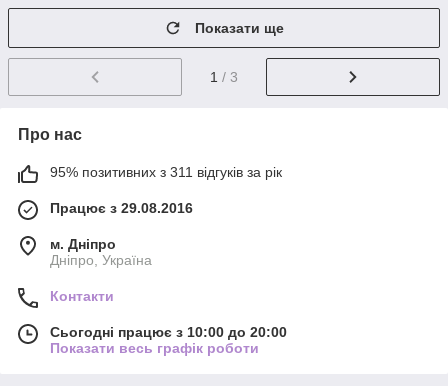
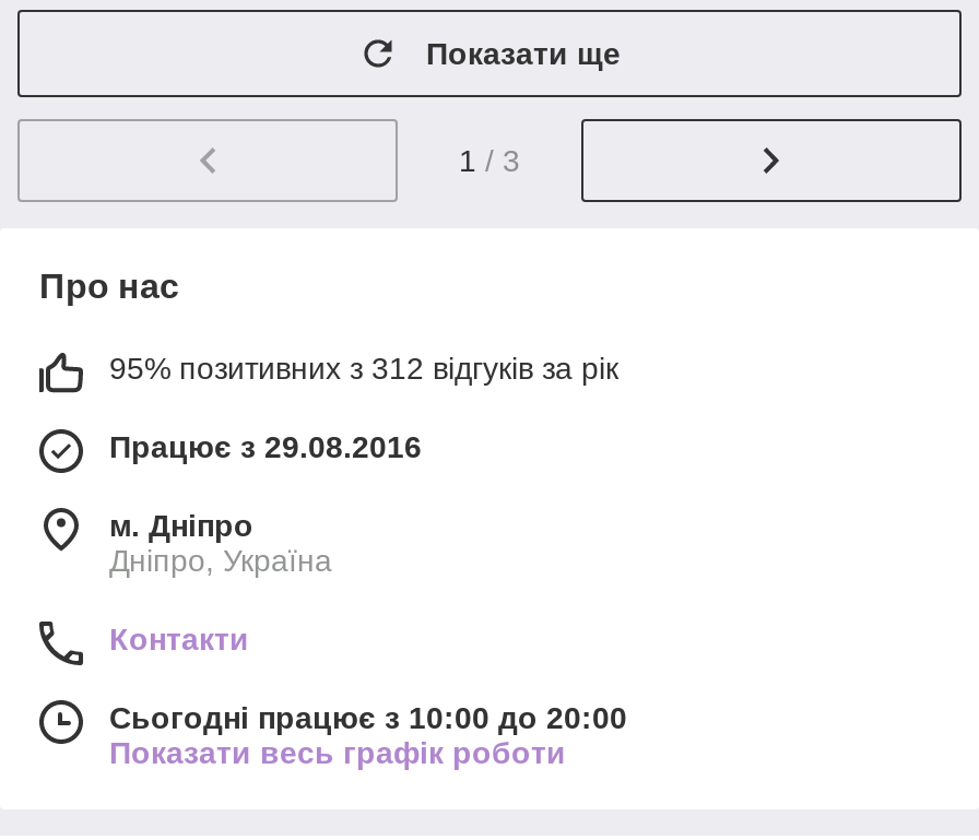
[50,164,282,180] 95% позитивних з 311 відгуків за рік -> [109,351,618,386] 95% позитивних з 312 відгуків за рік

